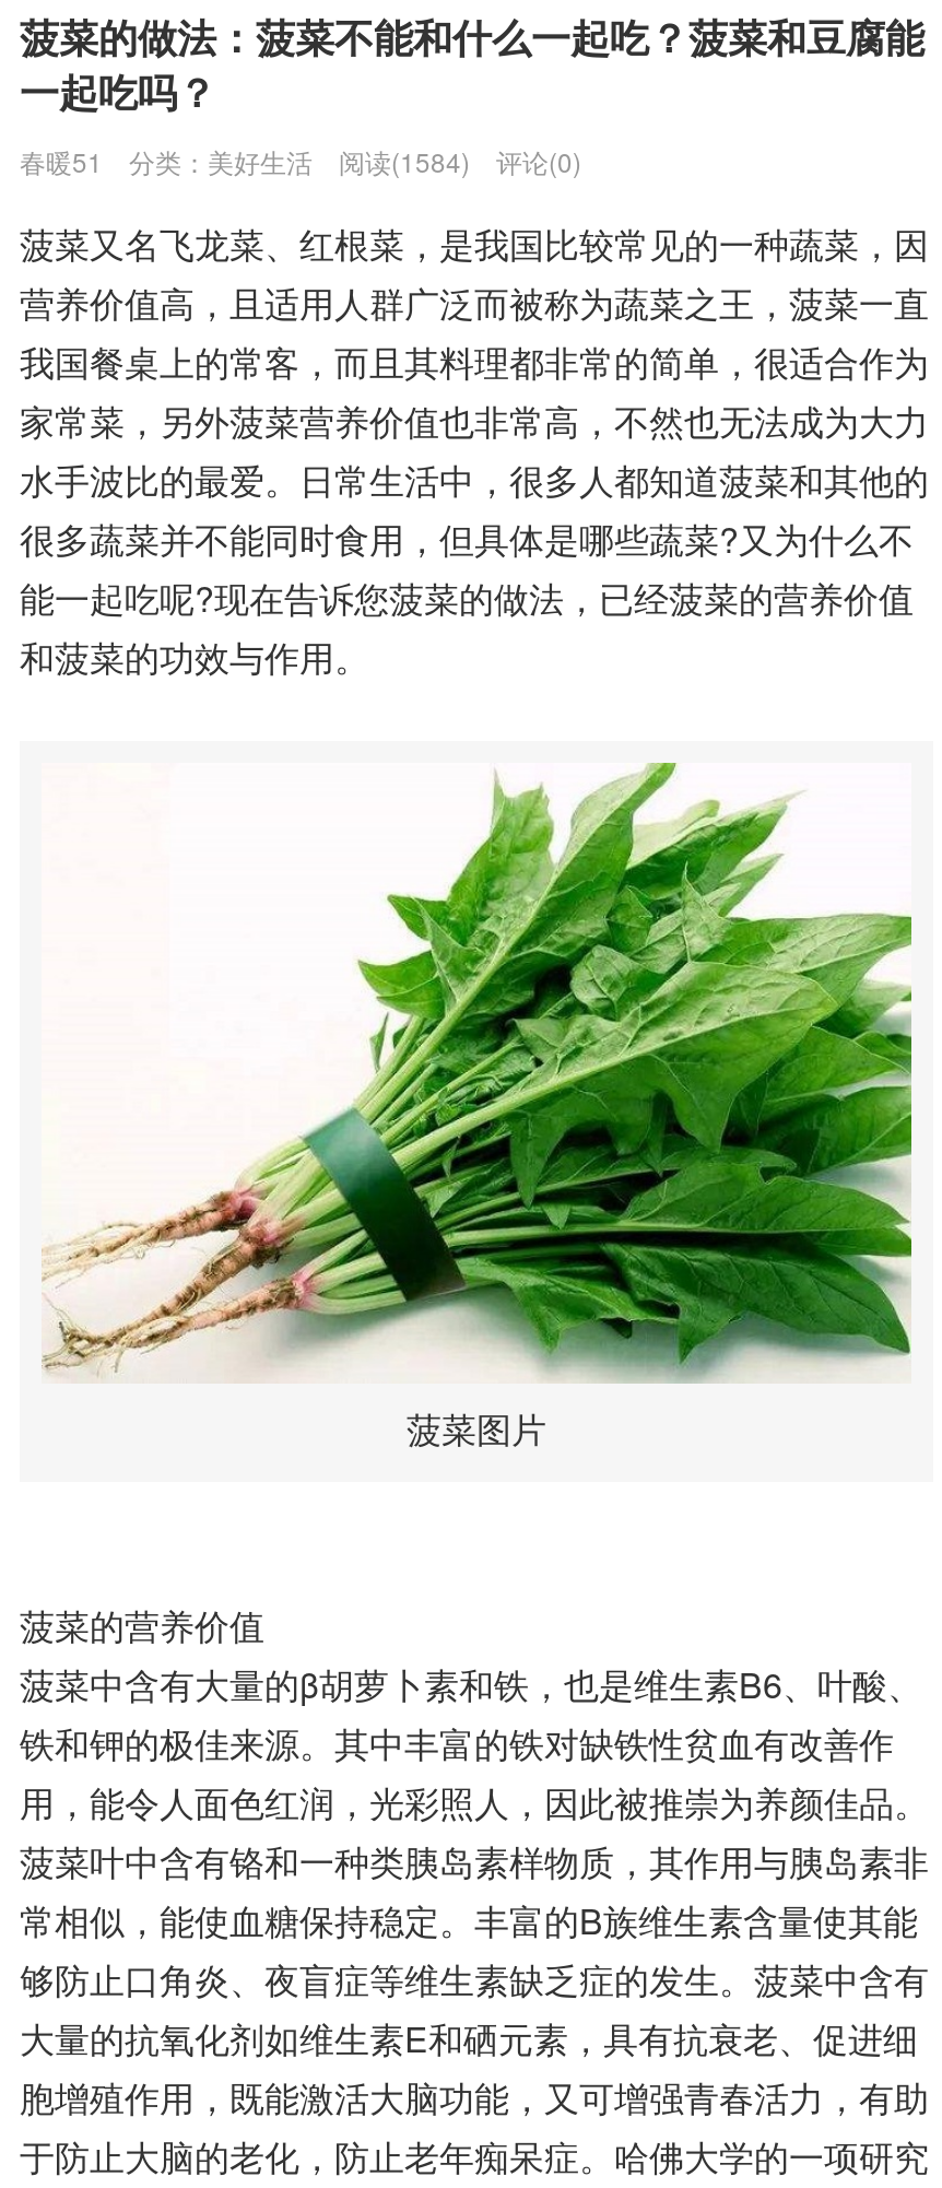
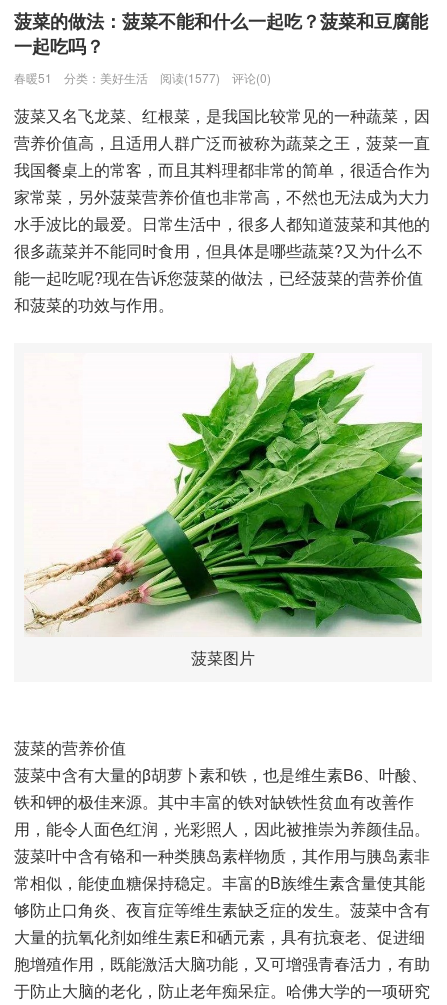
[20,142,581,179] 春暖51 分类：美好生活 阅读(1584) 评论(0) -> [14,69,271,86] 春暖51 分类：美好生活 阅读(1577) 评论(0)

